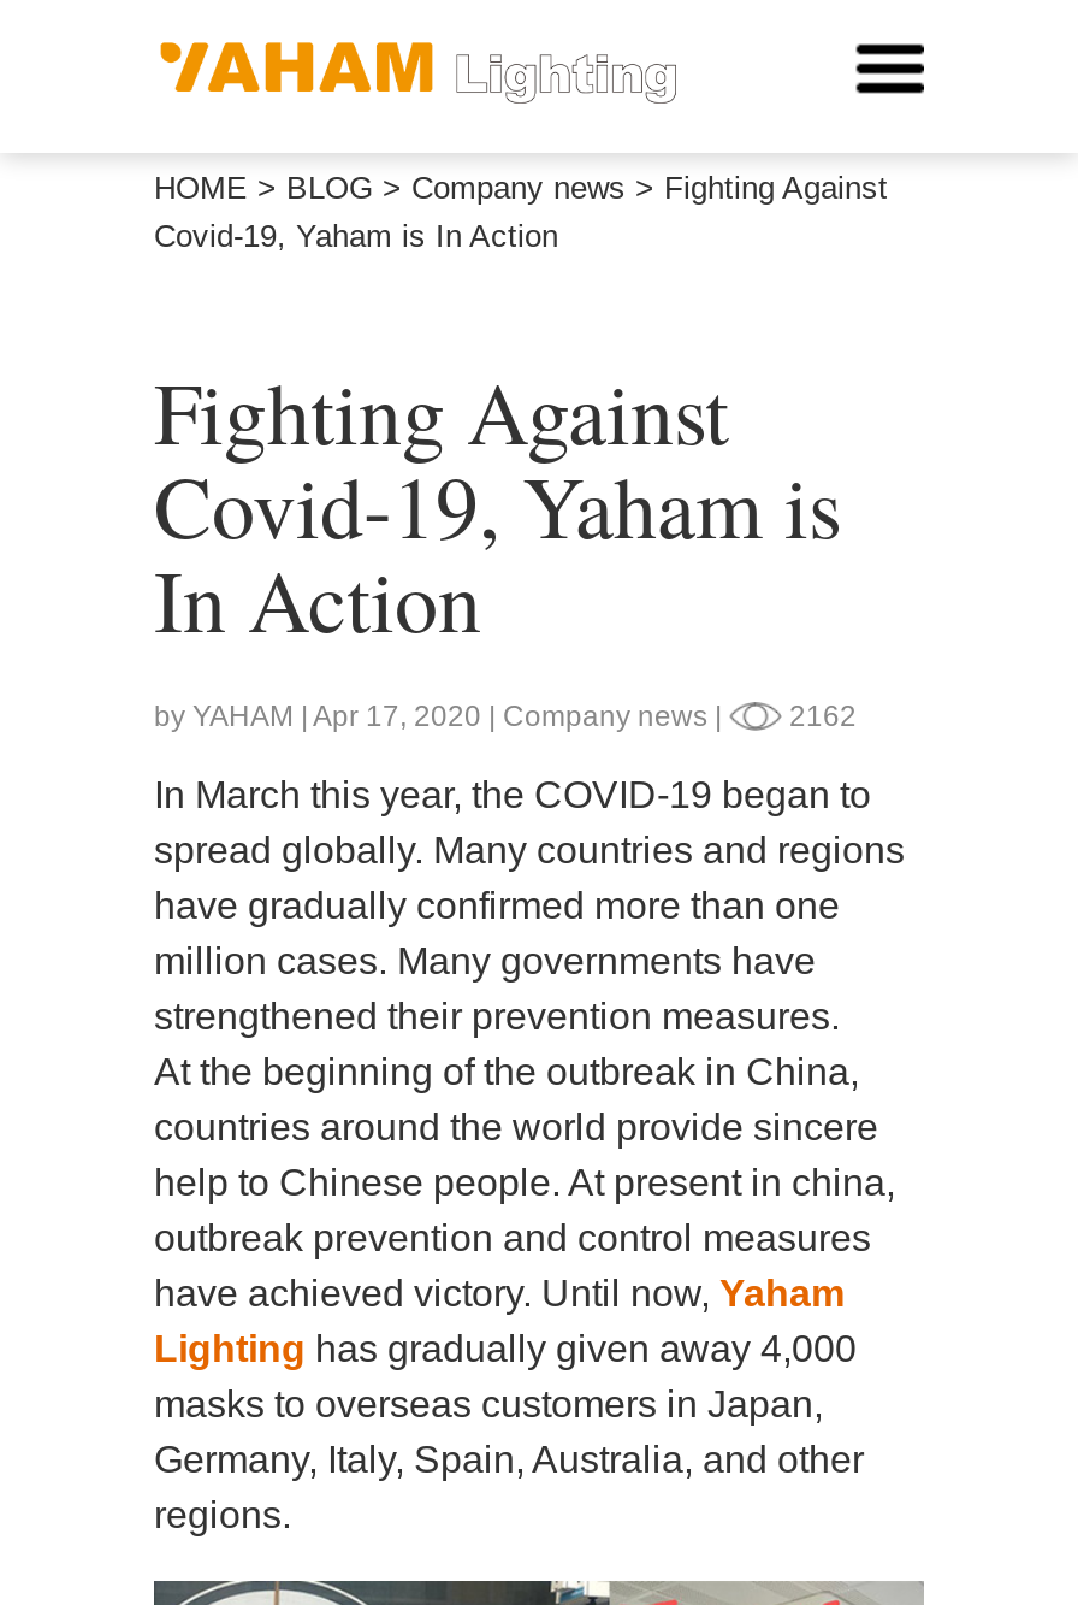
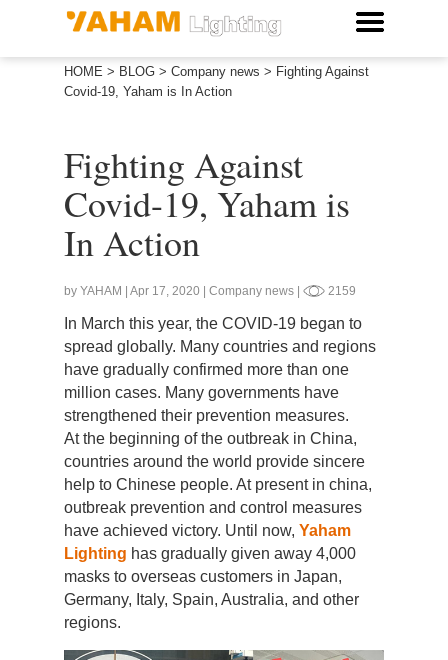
[782,700,857,733] 2162 -> [325,284,356,298] 2159

